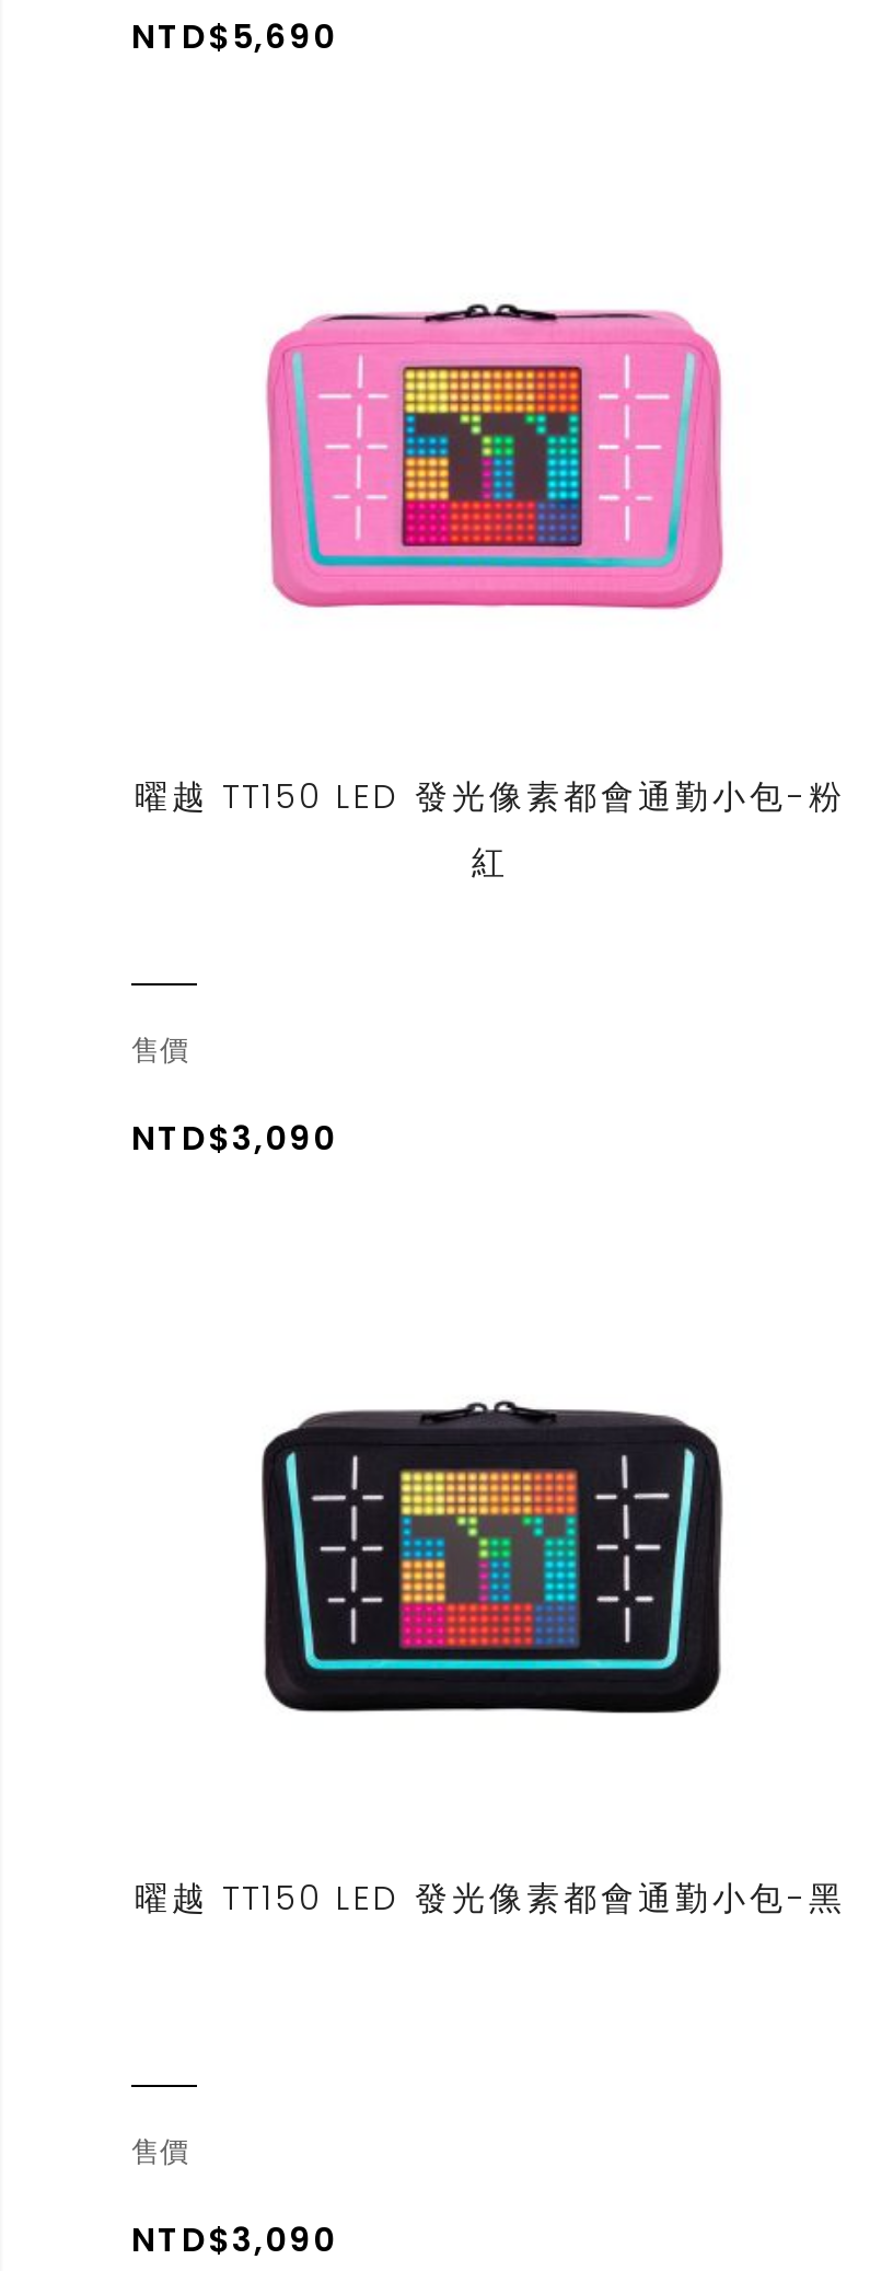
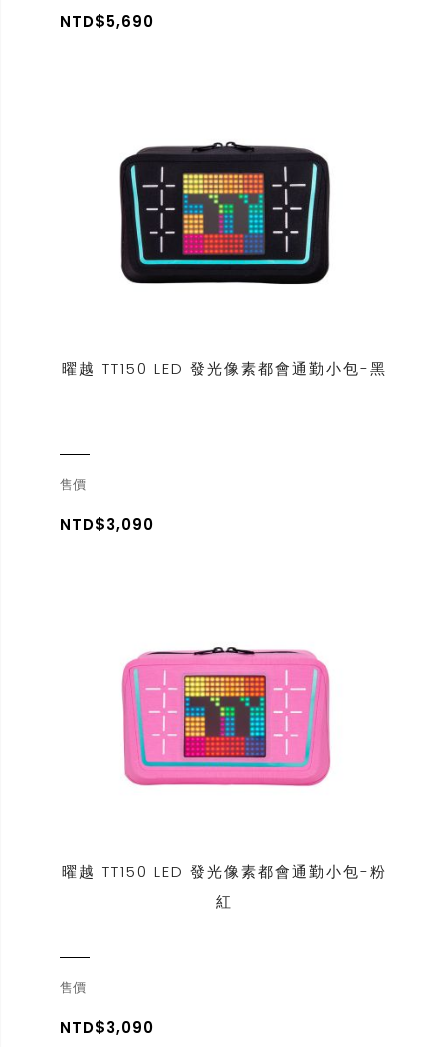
moved [263,300,724,611] -> [120,645,331,787]: [image]
moved [135,772,846,884] -> [61,861,386,912]: 曜越 TT150 LED 發光像素都會通勤小包-粉 | 紅
moved [260,1399,724,1715] -> [119,141,331,285]: [image]
moved [135,1874,846,1920] -> [61,358,386,379]: 曜越 TT150 LED 發光像素都會通勤小包-黑

